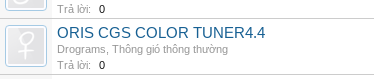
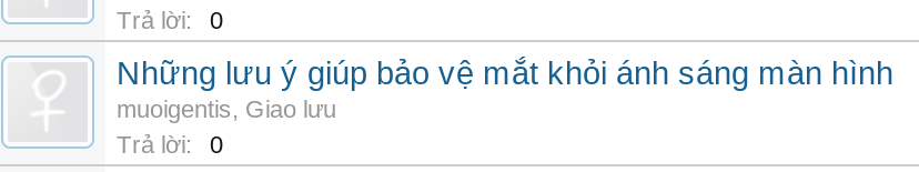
[57,25,265,55] ORIS CGS COLOR TUNER4.4 | Drograms, Thông gió thông thường -> [117,55,893,122] Những lưu ý giúp bảo vệ mắt khỏi ánh sáng màn hình | muoigentis, Giao lưu

